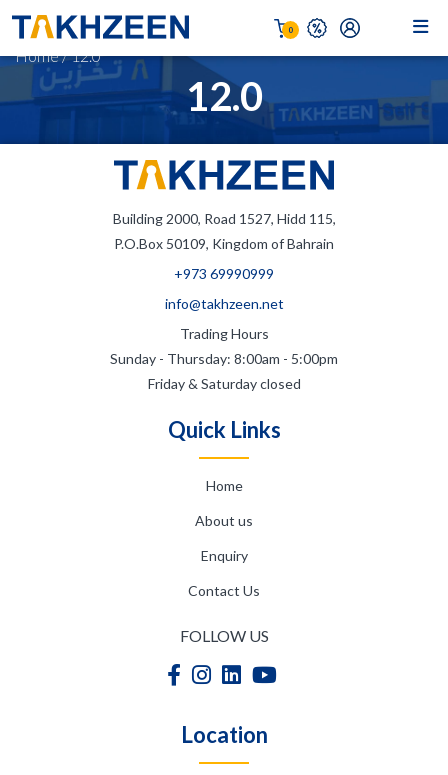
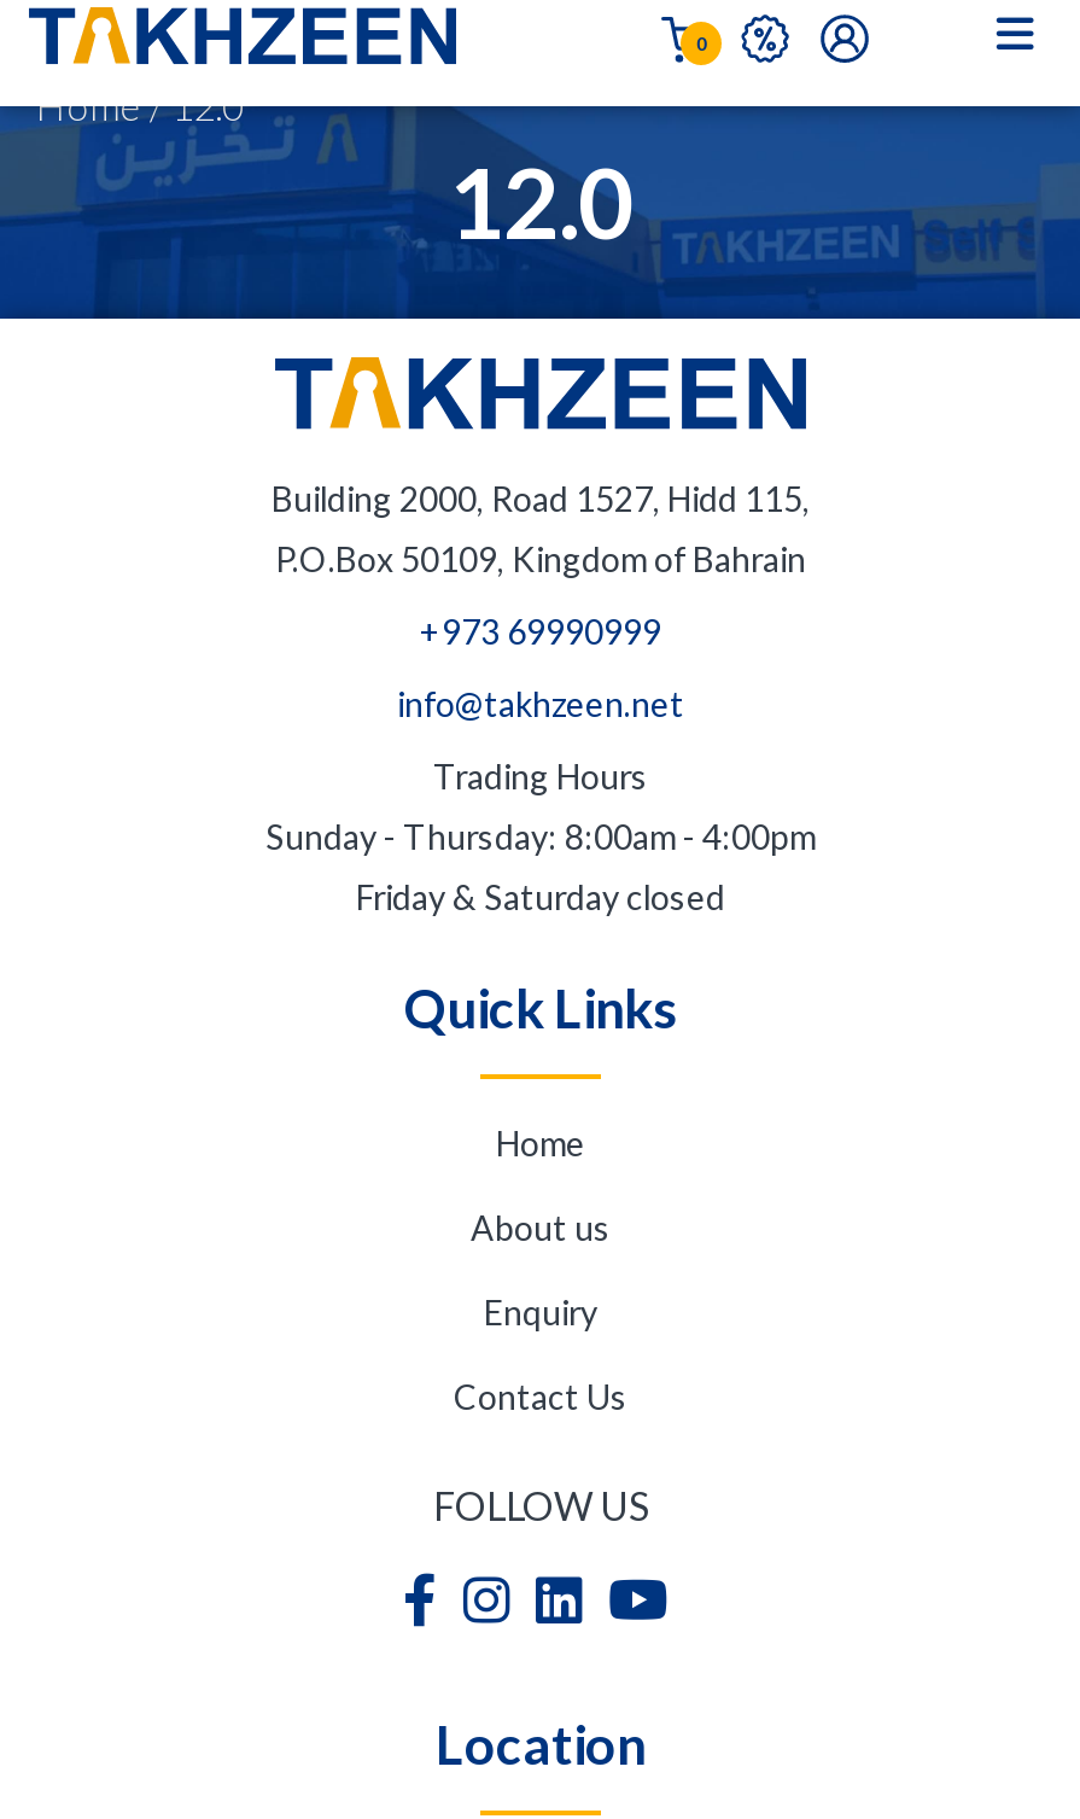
[110,350,338,367] Sunday - Thursday: 8:00am - 5:00pm -> [265,817,816,858] Sunday - Thursday: 8:00am - 4:00pm

